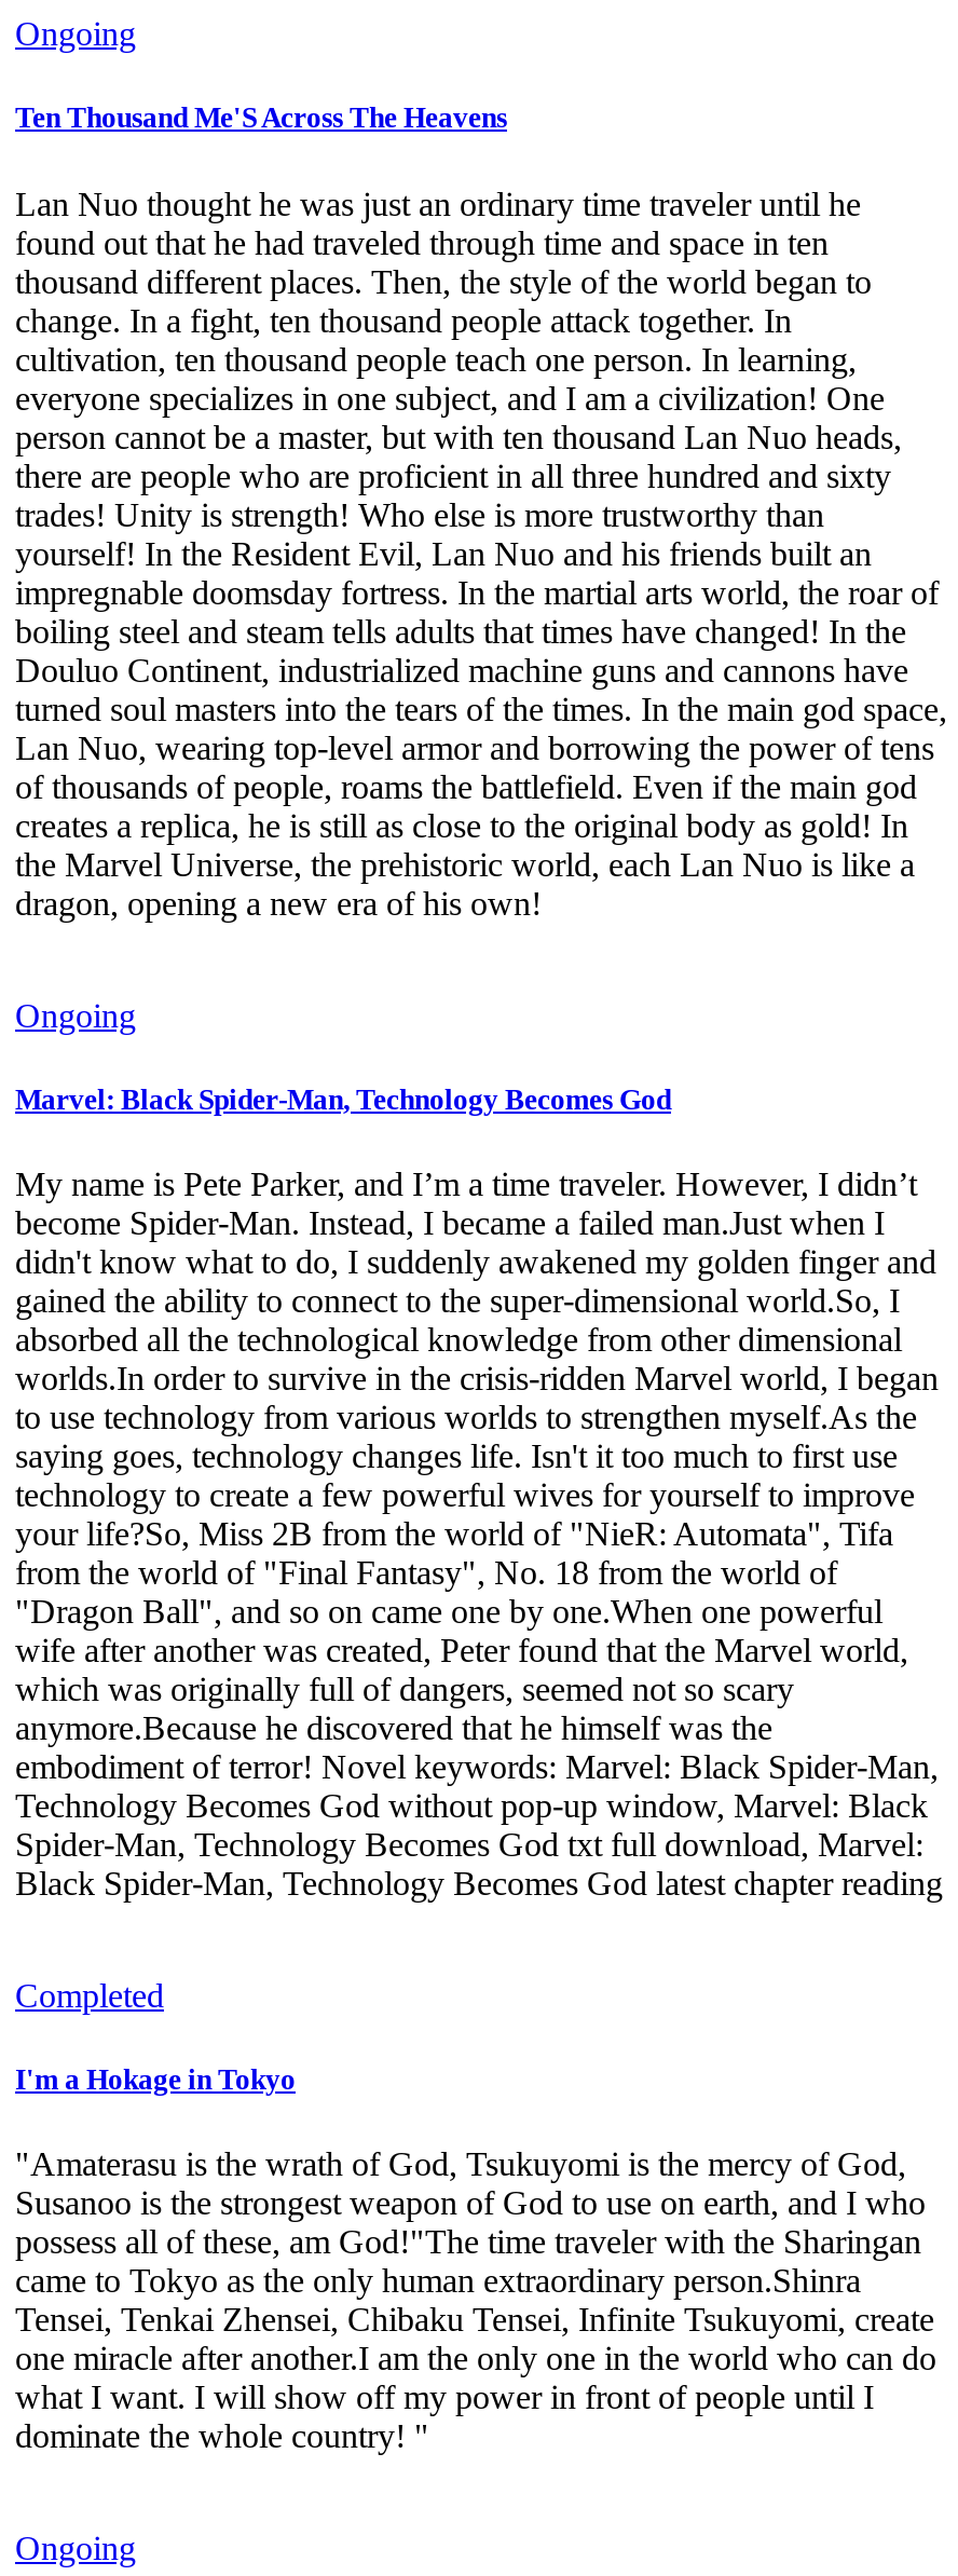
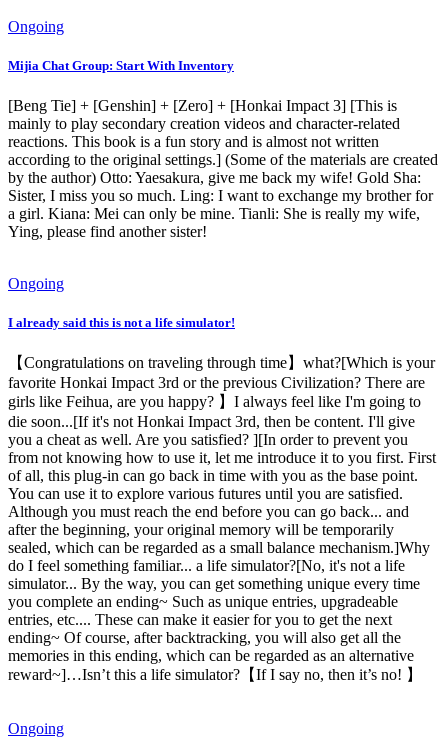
[15,102,507,135] Ten Thousand Me'S Across The Heavens -> [8,58,234,73] Mijia Chat Group: Start With Inventory
[15,185,947,921] Lan Nuo thought he was just an ordinary time traveler until he | found out that he had traveled through time and space in ten | thousand different places. Then, the style of the world began to | change. In a fight, ten thousand people attack together. In | cultivation, ten thousand people teach one person. In learning, | everyone specializes in one subject, and I am a civilization! One | person cannot be a master, but with ten thousand Lan Nuo heads, | there are people who are proficient in all three hundred and sixty | trades! Unity is strength! Who else is more trustworthy than | yourself! In the Resident Evil, Lan Nuo and his friends built an | impregnable doomsday fortress. In the martial arts world, the roar of | boiling steel and steam tells adults that times have changed! In the | Douluo Continent, industrialized machine guns and cannons have | turned soul masters into the tears of the times. In the main god space, | Lan Nuo, wearing top-level armor and borrowing the power of tens | of thousands of people, roams the battlefield. Even if the main god | creates a replica, he is still as close to the original body as gold! In | the Marvel Universe, the prehistoric world, each Lan Nuo is like a | dragon, opening a new era of his own! -> [8,96,438,239] [Beng Tie] + [Genshin] + [Zero] + [Honkai Impact 3] [This is | mainly to play secondary creation videos and character-related | reactions. This book is a fun story and is almost not written | according to the original settings.] (Some of the materials are created | by the author) Otto: Yaesakura, give me back my wife! Gold Sha: | Sister, I miss you so much. Ling: I want to exchange my brother for | a girl. Kiana: Mei can only be mine. Tianli: She is really my wife, | Ying, please find another sister!
[15,1083,943,2454] Marvel: Black Spider-Man, Technology Becomes God | My name is Pete Parker, and I’m a time traveler. However, I didn’t | become Spider-Man. Instead, I became a failed man.Just when I | didn't know what to do, I suddenly awakened my golden finger and | gained the ability to connect to the super-dimensional world.So, I | absorbed all the technological knowledge from other dimensional | worlds.In order to survive in the crisis-ridden Marvel world, I began | to use technology from various worlds to strengthen myself.As the | saying goes, technology changes life. Isn't it too much to first use | technology to create a few powerful wives for yourself to improve | your life?So, Miss 2B from the world of "NieR: Automata", Tifa | from the world of "Final Fantasy", No. 18 from the world of | "Dragon Ball", and so on came one by one.When one powerful | wife after another was created, Peter found that the Marvel world, | which was originally full of dangers, seemed not so scary | anymore.Because he discovered that he himself was the | embodiment of terror! Novel keywords: Marvel: Black Spider-Man, | Technology Becomes God without pop-up window, Marvel: Black | Spider-Man, Technology Becomes God txt full download, Marvel: | Black Spider-Man, Technology Becomes God latest chapter reading | Completed | I'm a Hokage in Tokyo | "Amaterasu is the wrath of God, Tsukuyomi is the mercy of God, | Susanoo is the strongest weapon of God to use on earth, and I who | possess all of these, am God!"The time traveler with the Sharingan | came to Tokyo as the only human extraordinary person.Shinra | Tensei, Tenkai Zhensei, Chibaku Tensei, Infinite Tsukuyomi, create | one miracle after another.I am the only one in the world who can do | what I want. I will show off my power in front of people until I | dominate the whole country! " -> [8,315,436,683] I already said this is not a life simulator! | 【Congratulations on traveling through time】what?[Which is your | favorite Honkai Impact 3rd or the previous Civilization? There are | girls like Feihua, are you happy? 】I always feel like I'm going to | die soon...[If it's not Honkai Impact 3rd, then be content. I'll give | you a cheat as well. Are you satisfied? ][In order to prevent you | from not knowing how to use it, let me introduce it to you first. First | of all, this plug-in can go back in time with you as the base point. | You can use it to explore various futures until you are satisfied. | Although you must reach the end before you can go back... and | after the beginning, your original memory will be temporarily | sealed, which can be regarded as a small balance mechanism.]Why | do I feel something familiar... a life simulator?[No, it's not a life | simulator... By the way, you can get something unique every time | you complete an ending~ Such as unique entries, upgradeable | entries, etc.... These can make it easier for you to get the next | ending~ Of course, after backtracking, you will also get all the | memories in this ending, which can be regarded as an alternative | reward~]…Isn’t this a life simulator?【If I say no, then it’s no! 】

